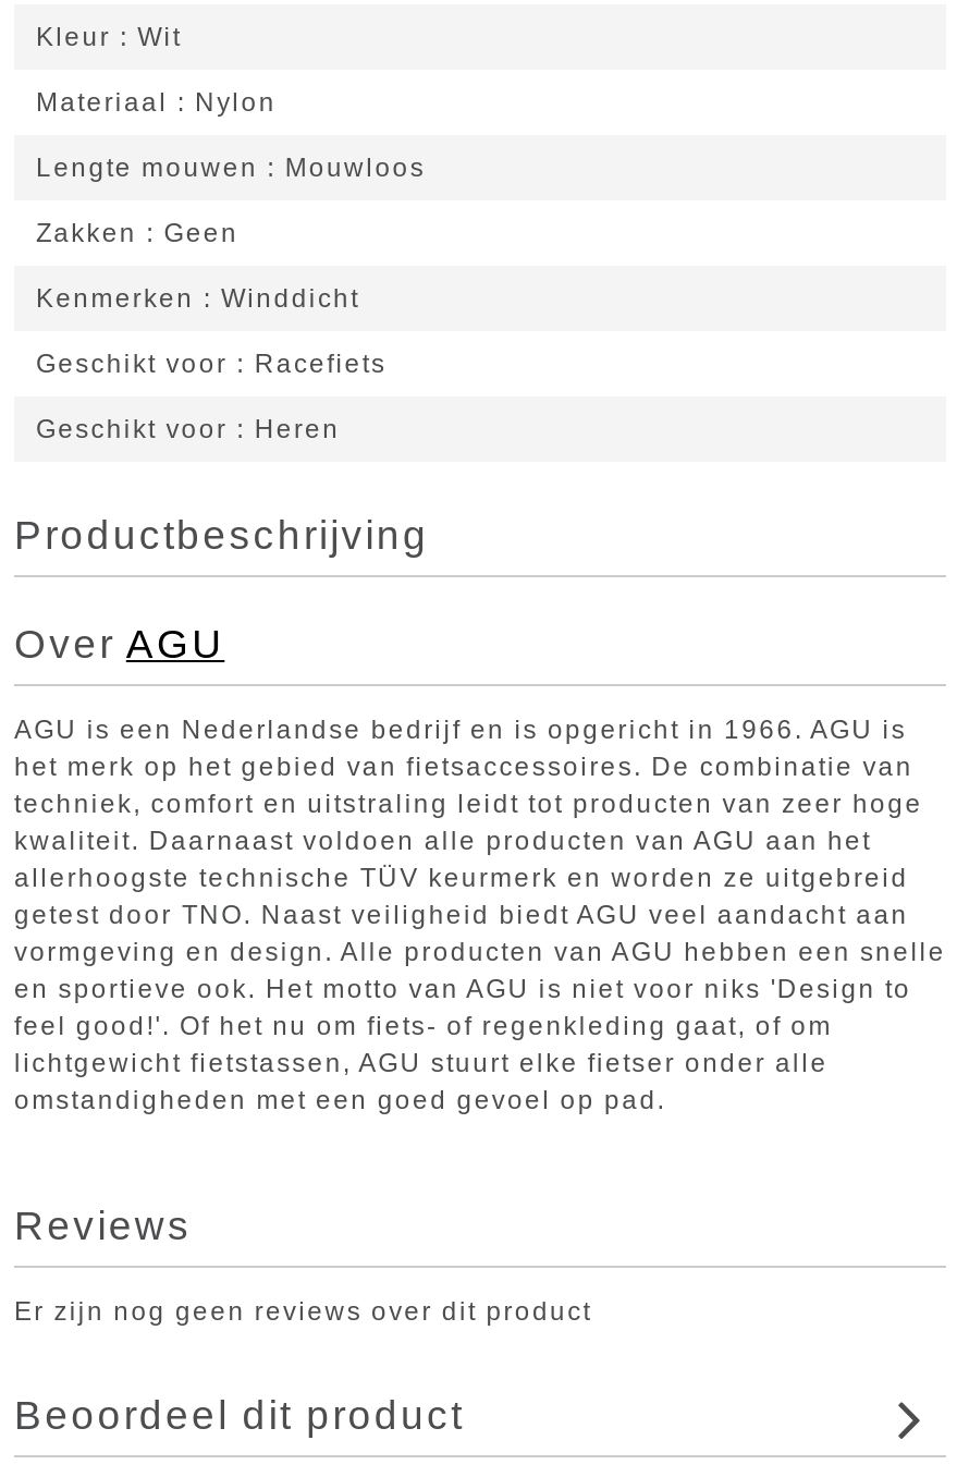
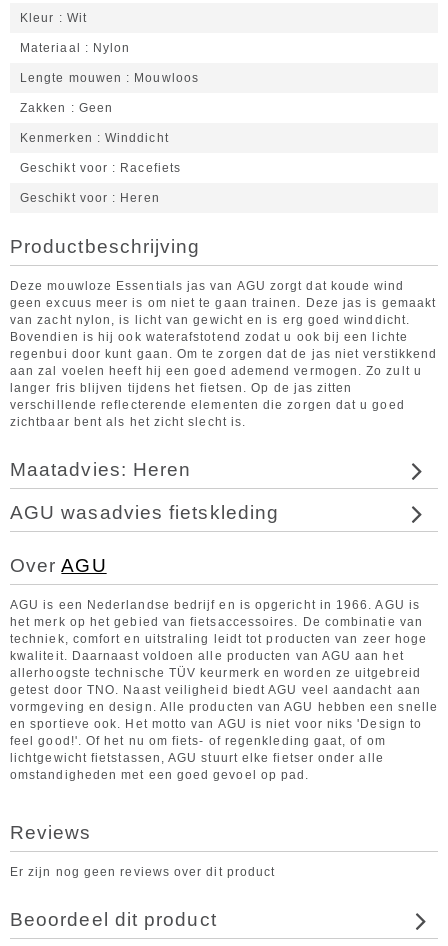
none -> [10,279,437,523] Deze mouwloze Essentials jas van AGU zorgt dat koude wind | geen excuus meer is om niet te gaan trainen. Deze jas is gemaakt | van zacht nylon, is licht van gewicht en is erg goed winddicht. | Bovendien is hij ook waterafstotend zodat u ook bij een lichte | regenbui door kunt gaan. Om te zorgen dat de jas niet verstikkend | aan zal voelen heeft hij een goed ademend vermogen. Zo zult u | langer fris blijven tijdens het fietsen. Op de jas zitten | verschillende reflecterende elementen die zorgen dat u goed | zichtbaar bent als het zicht slecht is. | Maatadvies: Heren | AGU wasadvies fietskleding

